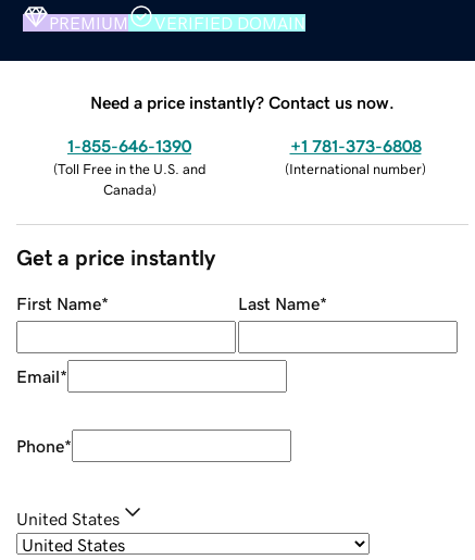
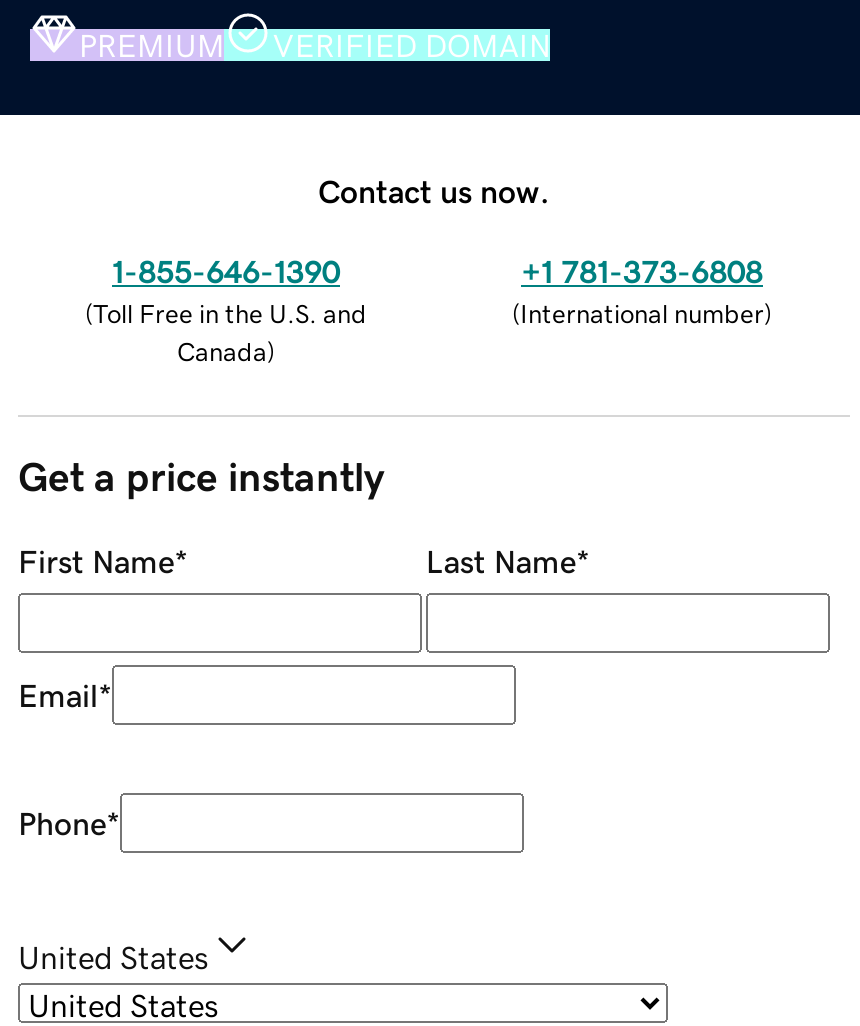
[90,93,395,110] Need a price instantly? Contact us now. -> [318,174,550,206] Contact us now.

